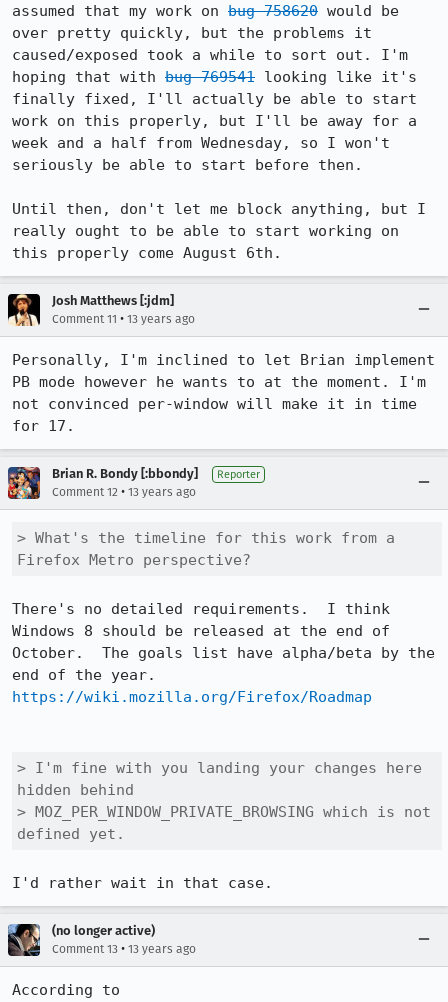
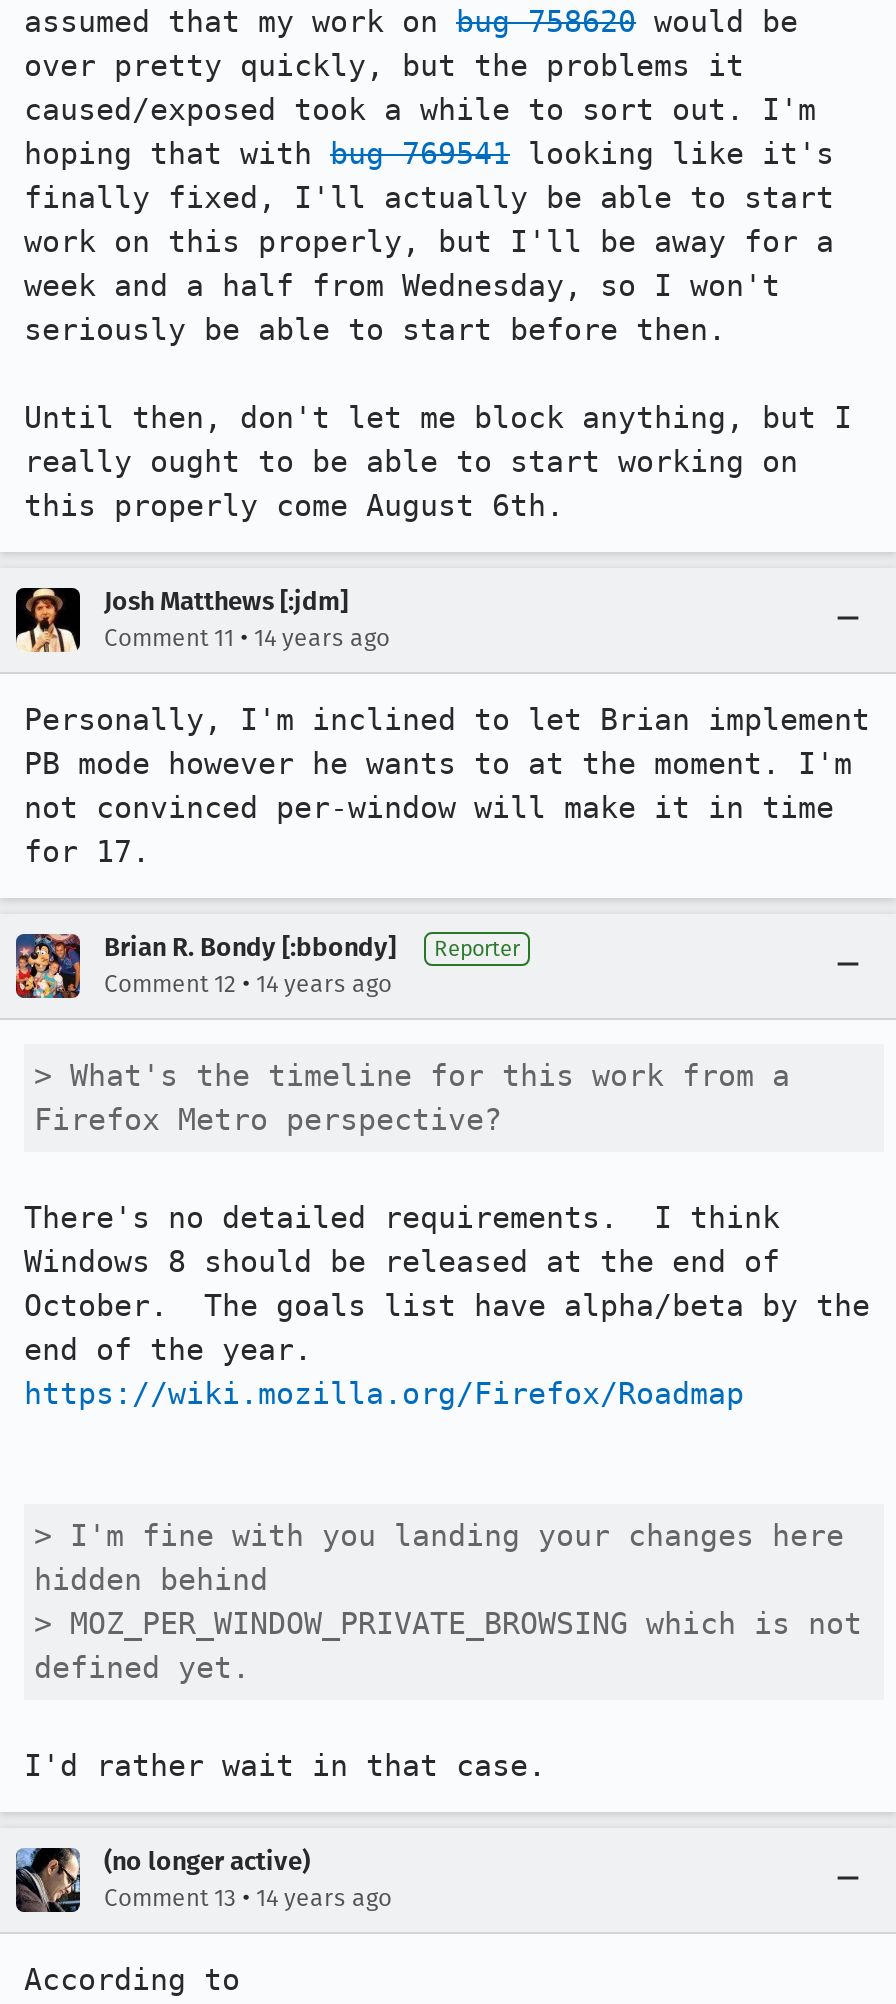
[52,311,195,326] Comment 11 • 13 years ago -> [104,622,390,652] Comment 11 • 14 years ago
[52,484,196,499] Comment 12 • 13 years ago -> [104,968,392,998] Comment 12 • 14 years ago
[52,941,196,956] Comment 13 • 13 years ago -> [104,1882,392,1912] Comment 13 • 14 years ago

